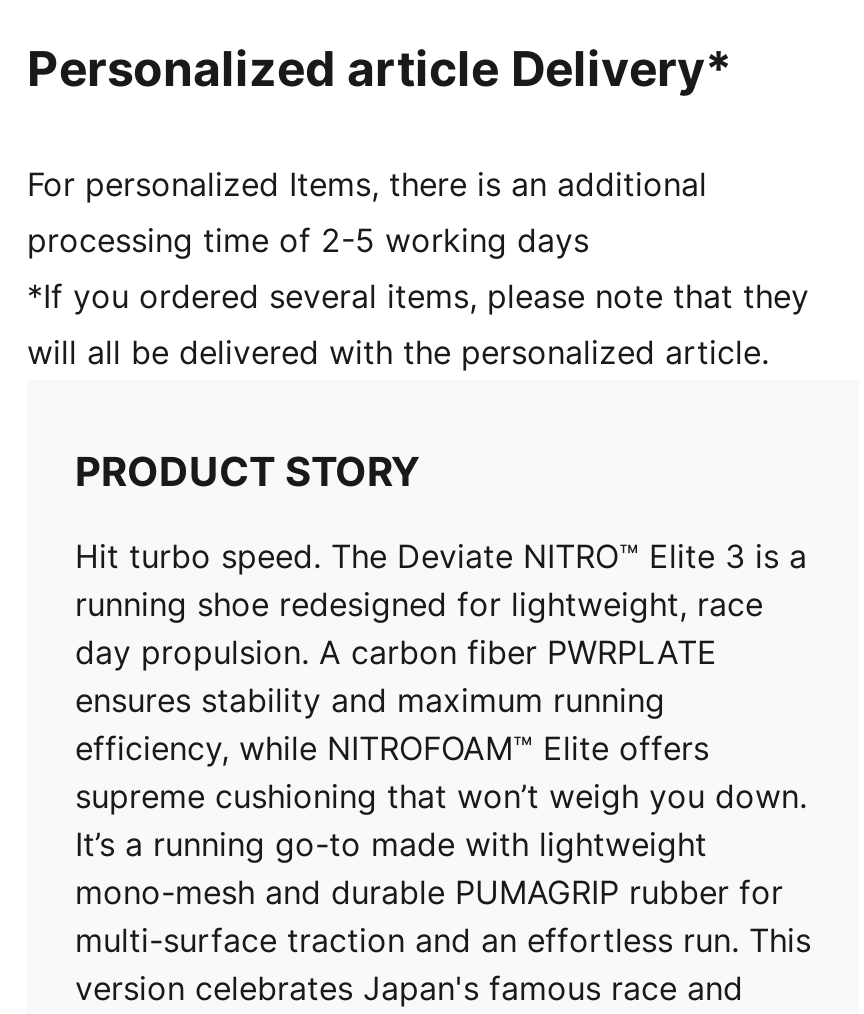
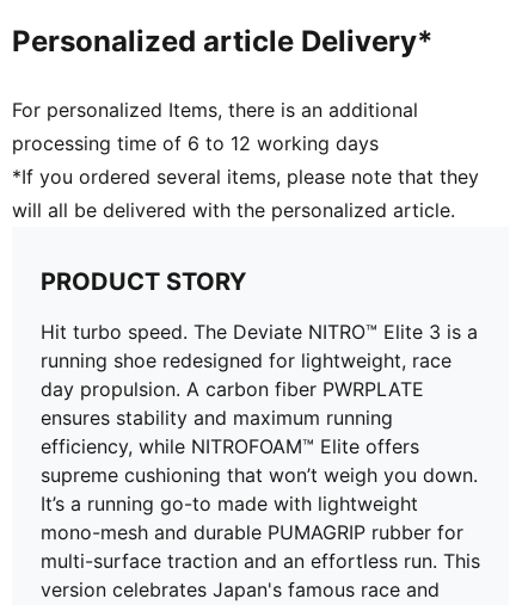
[27,220,589,260] processing time of 2-5 working days -> [12,131,379,155] processing time of 6 to 12 working days

